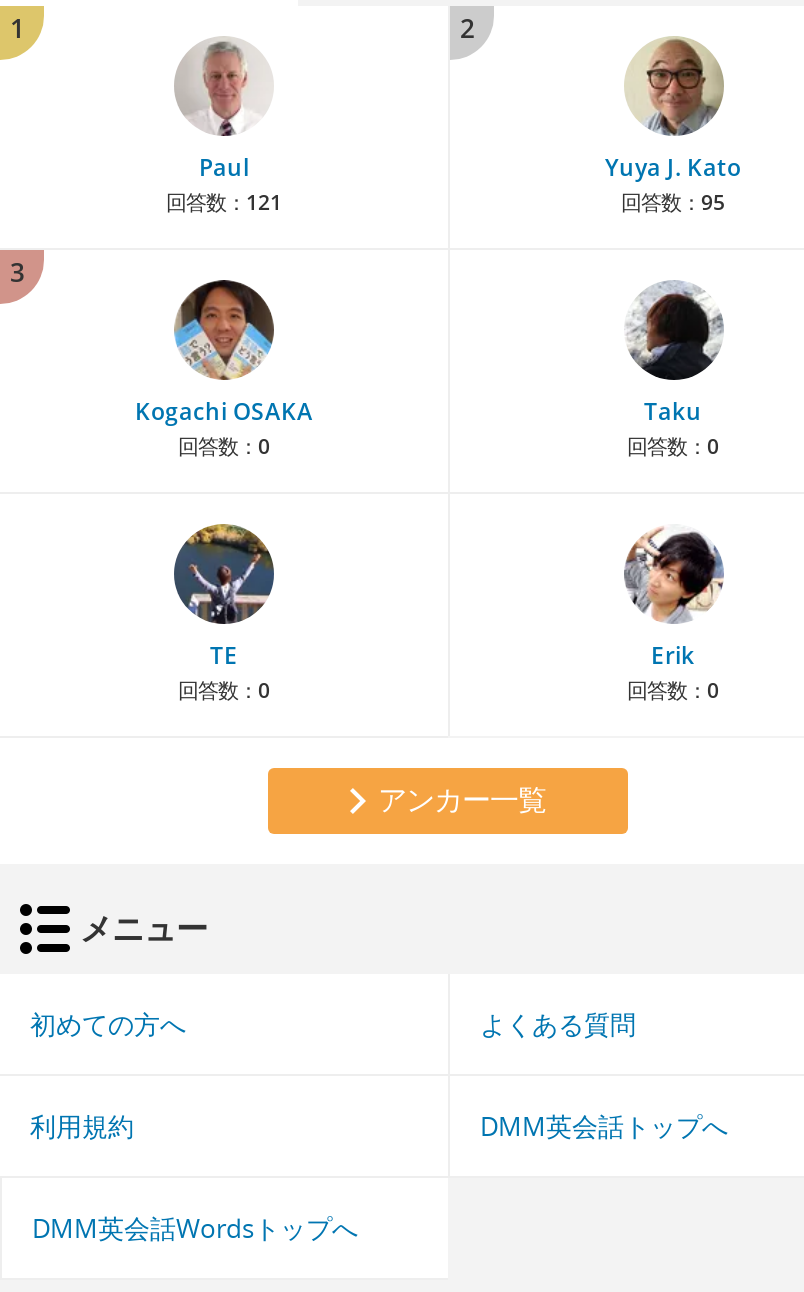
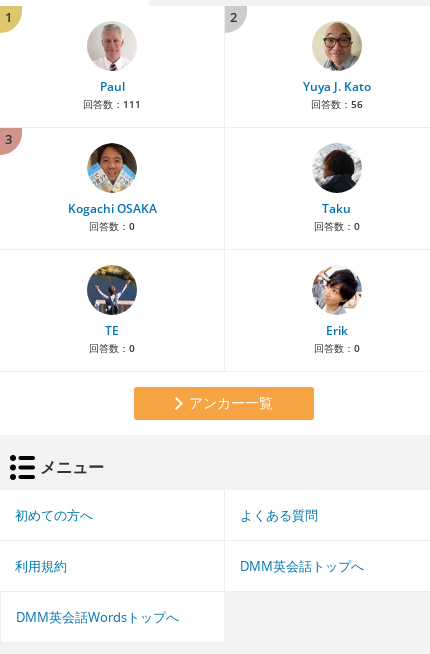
[166,189,282,217] 回答数：121 -> [83,97,141,111] 回答数：111
[621,189,725,217] 回答数：95 -> [310,97,362,111] 回答数：56

